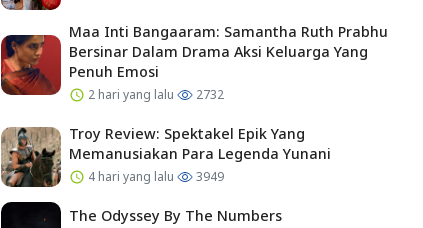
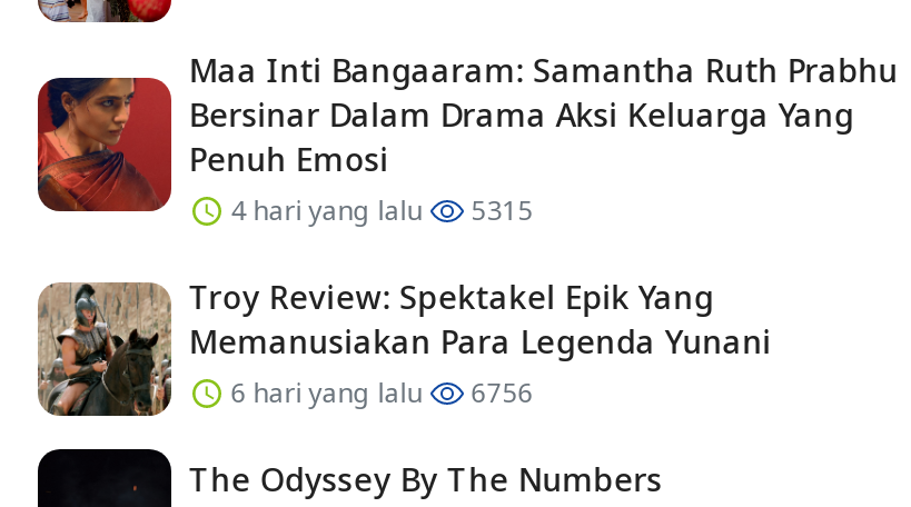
[85,86,177,103] 2 hari yang lalu -> none
[193,86,224,103] 2732 -> [465,190,533,228] 5315
moved [85,168,177,185] -> [224,190,429,228]: 4 hari yang lalu
none -> [224,373,429,410] 6 hari yang lalu
[193,168,224,185] 3949 -> [465,373,533,410] 6756

